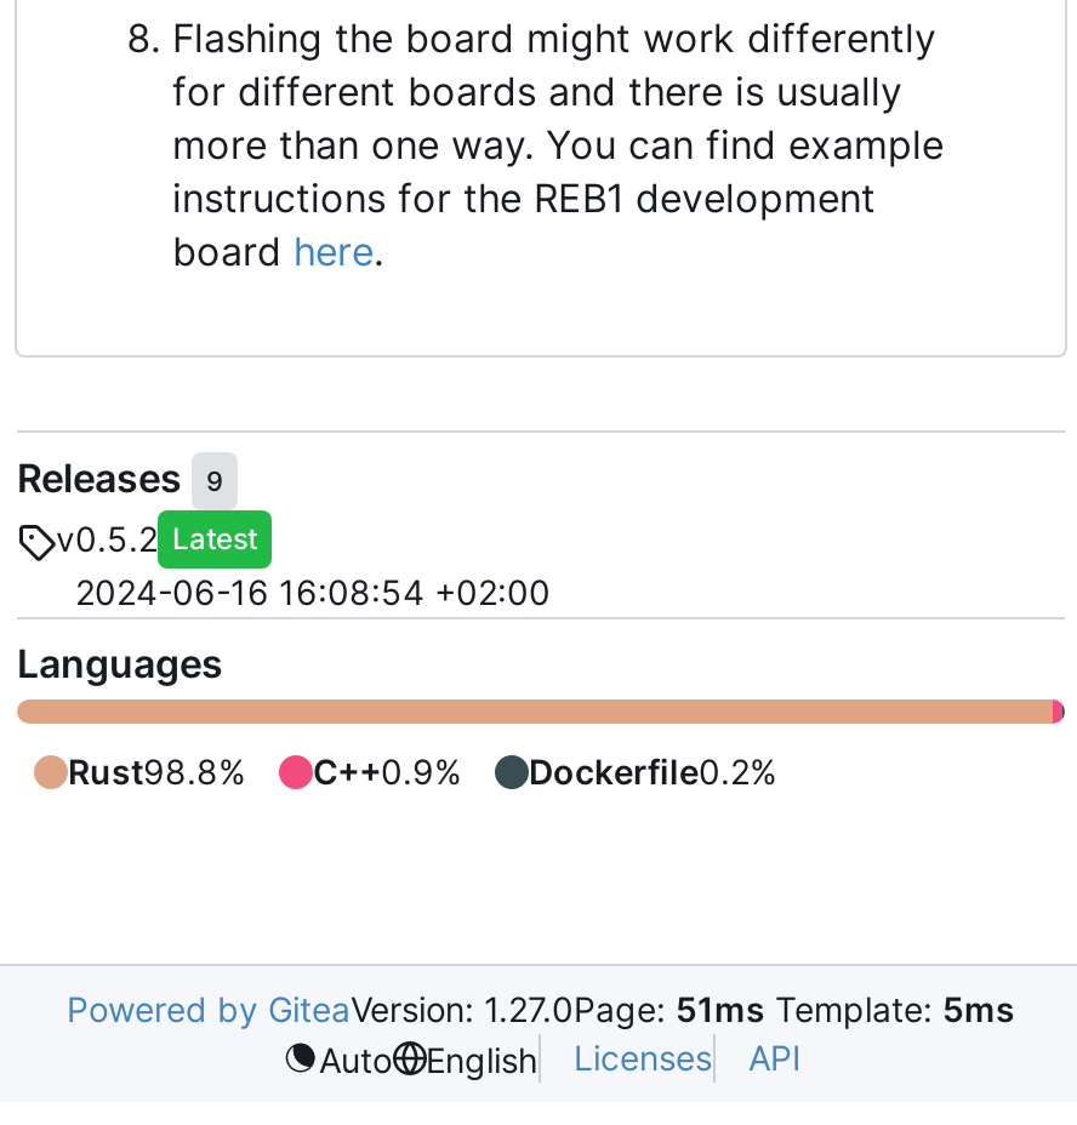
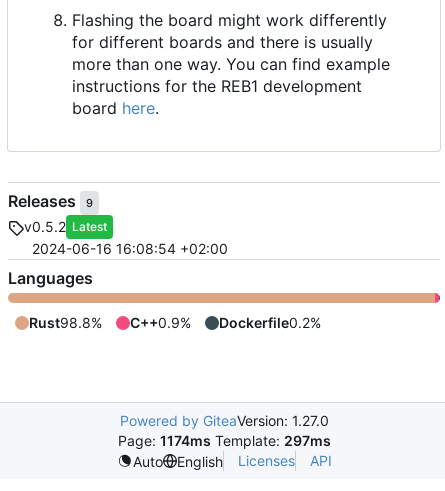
[67,988,1015,1029] Powered by GiteaVersion: 1.27.0Page: 51ms Template: 5ms -> [117,412,330,449] Powered by GiteaVersion: 1.27.0 | Page: 1174ms Template: 297ms

